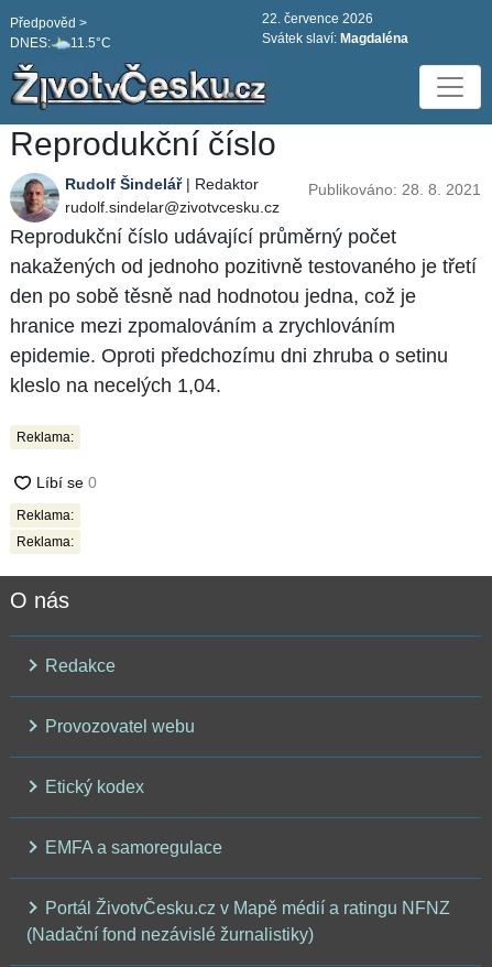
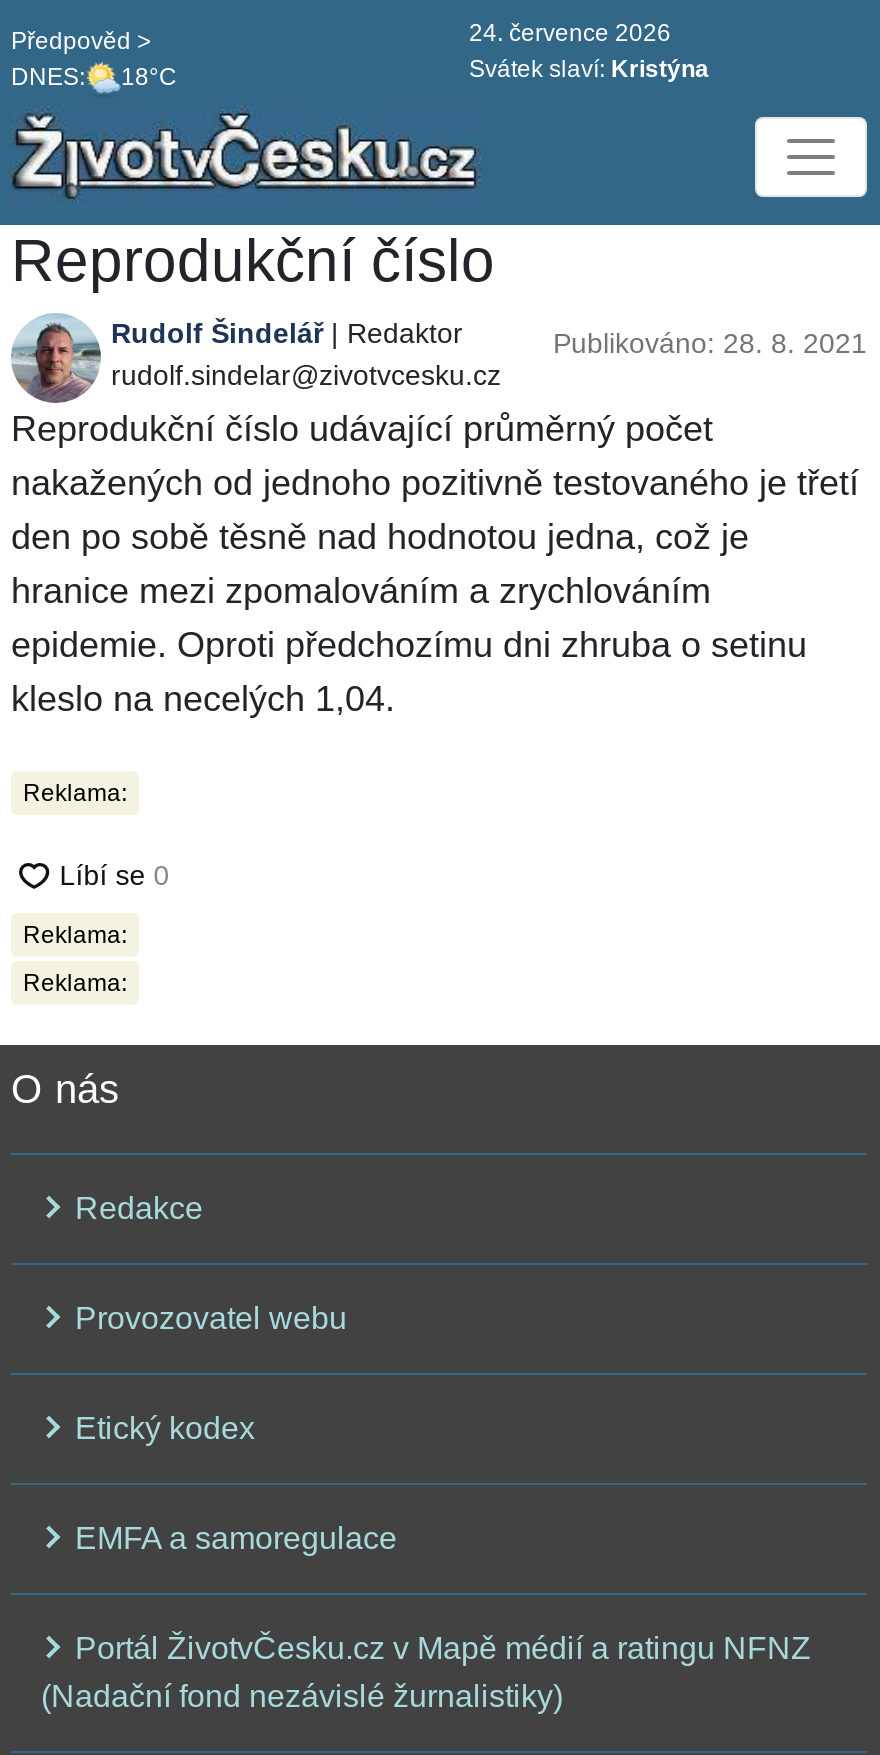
[262,11,373,26] 22. července 2026 -> [469,19,671,47] 24. července 2026
[10,36,111,51] DNES: 11.5°C -> [11,64,177,92] DNES: 18°C
[262,31,408,46] Svátek slaví: Magdaléna -> [469,55,709,83] Svátek slaví: Kristýna

